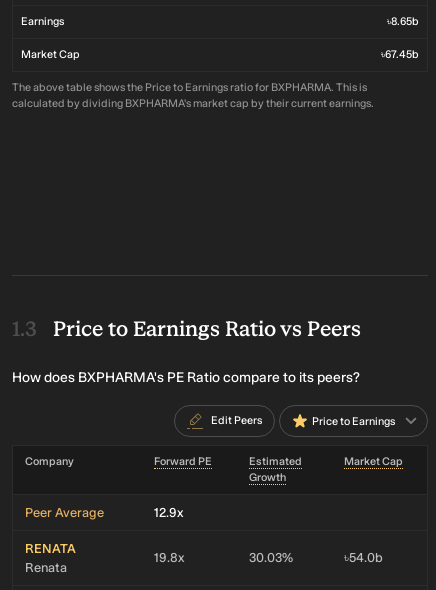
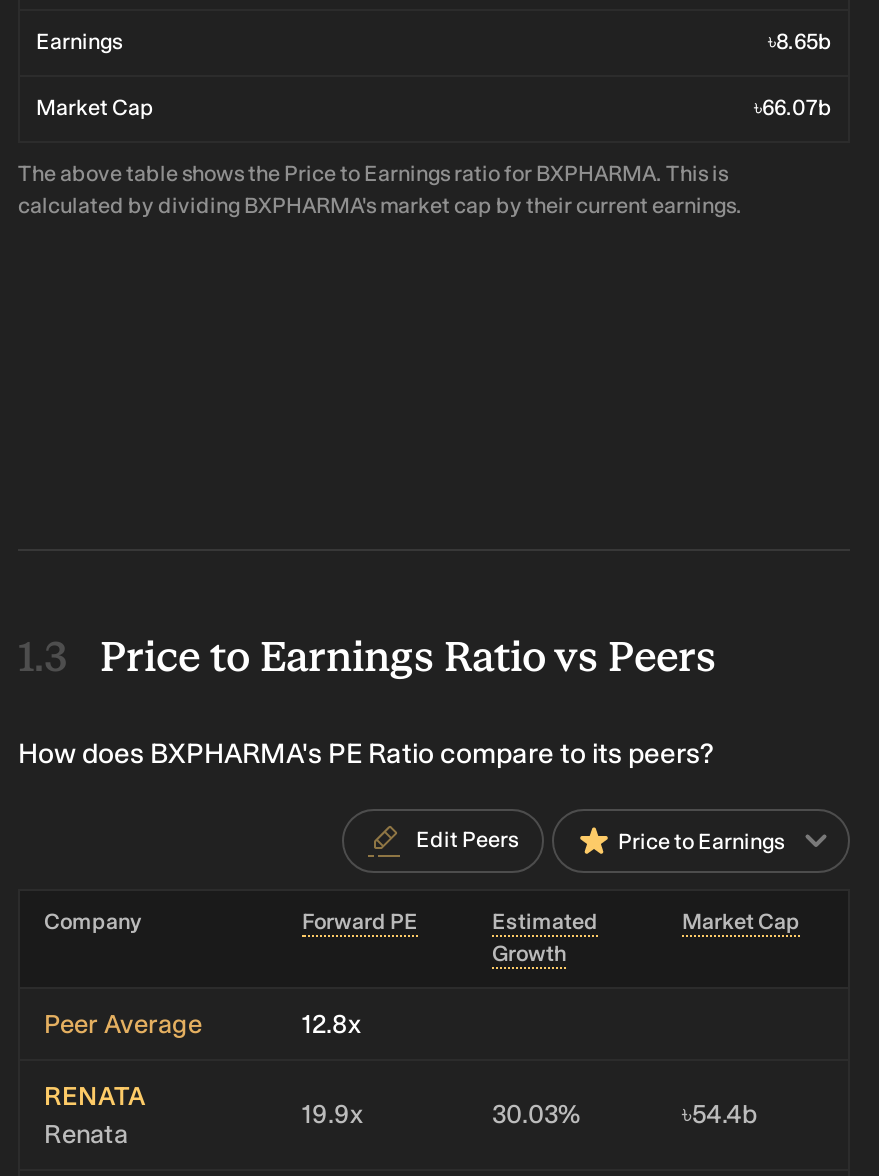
[381,48,419,61] ৳67.45b -> [754,95,832,121] ৳66.07b
[154,505,183,520] 12.9x -> [302,1009,360,1039] 12.8x
[154,550,184,565] 19.8x -> [302,1099,362,1129] 19.9x
[344,550,383,565] ৳54.0b -> [682,1099,758,1129] ৳54.4b

